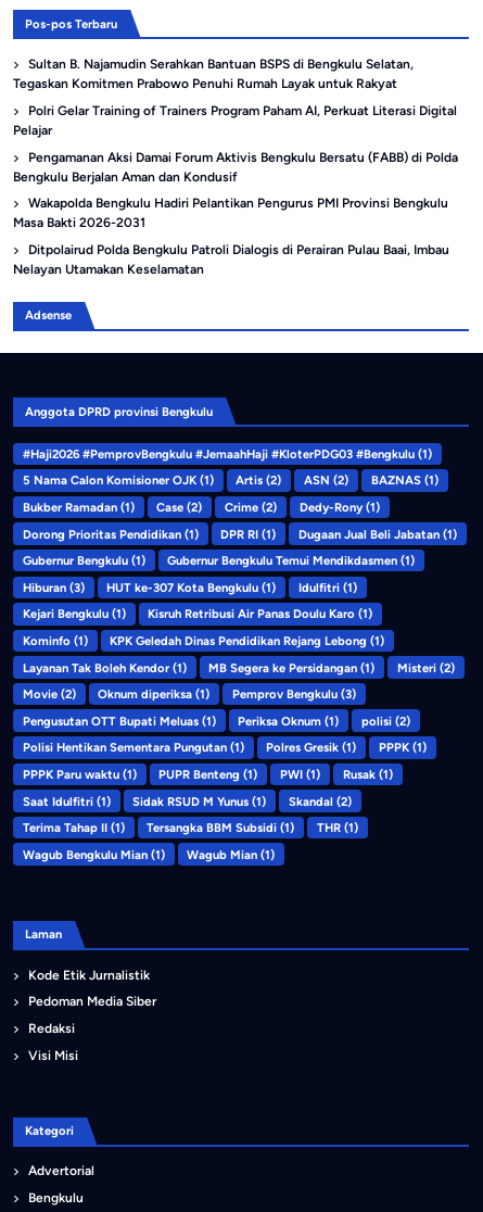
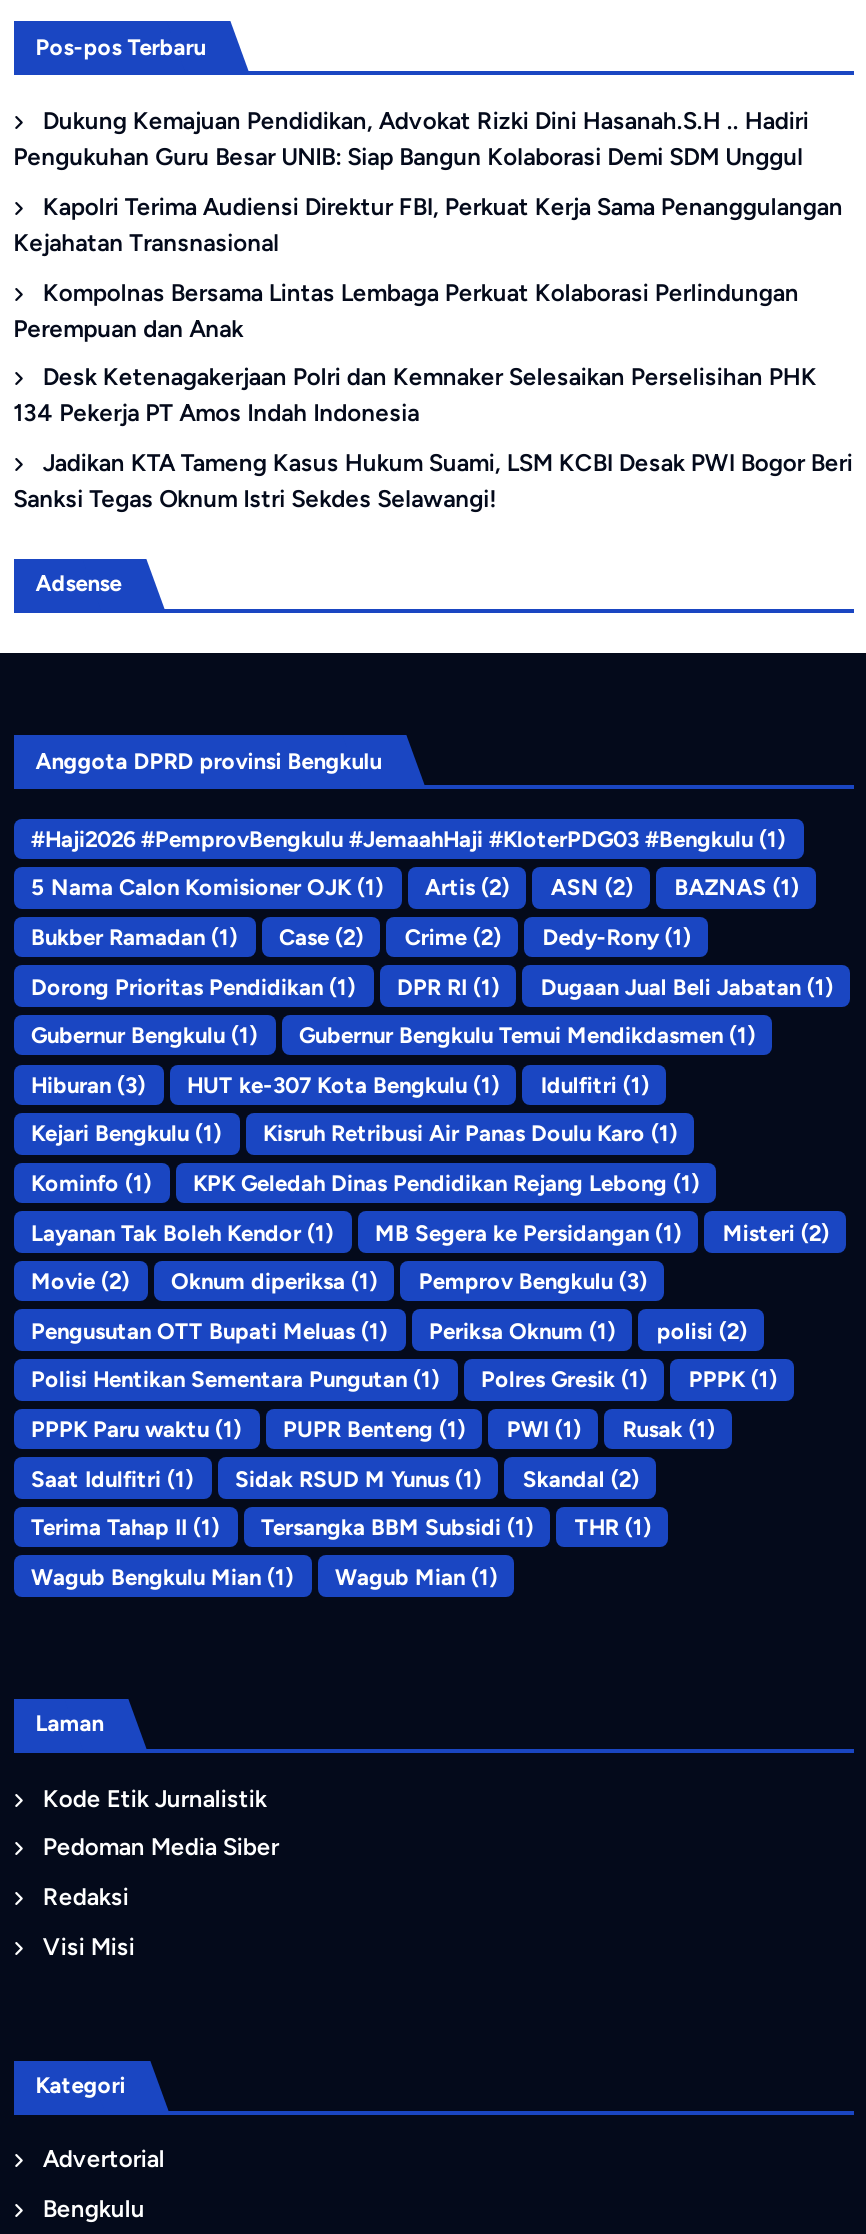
[13,57,414,91] Sultan B. Najamudin Serahkan Bantuan BSPS di Bengkulu Selatan, | Tegaskan Komitmen Prabowo Penuhi Rumah Layak untuk Rakyat -> [13,107,809,171] Dukung Kemajuan Pendidikan, Advokat Rizki Dini Hasanah.S.H .. Hadiri | Pengukuhan Guru Besar UNIB: Siap Bangun Kolaborasi Demi SDM Unggul
[13,103,457,138] Polri Gelar Training of Trainers Program Paham AI, Perkuat Literasi Digital | Pelajar -> [13,193,843,257] Kapolri Terima Audiensi Direktur FBI, Perkuat Kerja Sama Penanggulangan | Kejahatan Transnasional
[13,150,458,184] Pengamanan Aksi Damai Forum Aktivis Bengkulu Bersatu (FABB) di Polda | Bengkulu Berjalan Aman dan Kondusif -> [13,278,799,342] Kompolnas Bersama Lintas Lembaga Perkuat Kolaborasi Perlindungan | Perempuan dan Anak
[13,196,449,231] Wakapolda Bengkulu Hadiri Pelantikan Pengurus PMI Provinsi Bengkulu | Masa Bakti 2026-2031 -> [13,364,817,428] Desk Ketenagakerjaan Polri dan Kemnaker Selesaikan Perselisihan PHK | 134 Pekerja PT Amos Indah Indonesia
[13,242,450,277] Ditpolairud Polda Bengkulu Patroli Dialogis di Perairan Pulau Baai, Imbau | Nelayan Utamakan Keselamatan -> [13,449,853,513] Jadikan KTA Tameng Kasus Hukum Suami, LSM KCBI Desak PWI Bogor Beri | Sanksi Tegas Oknum Istri Sekdes Selawangi!

